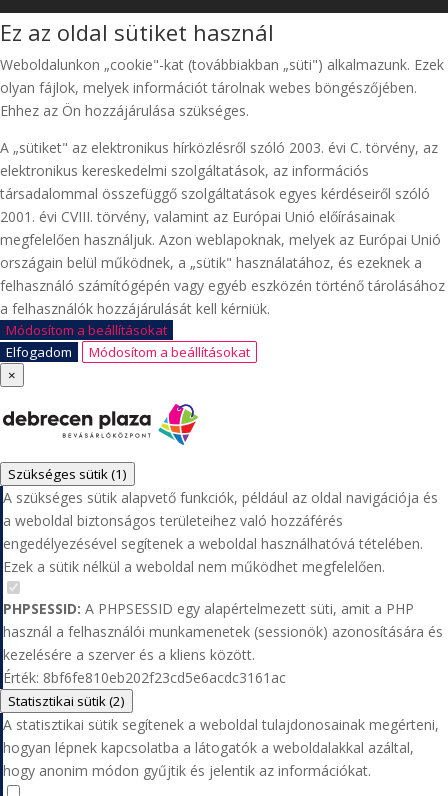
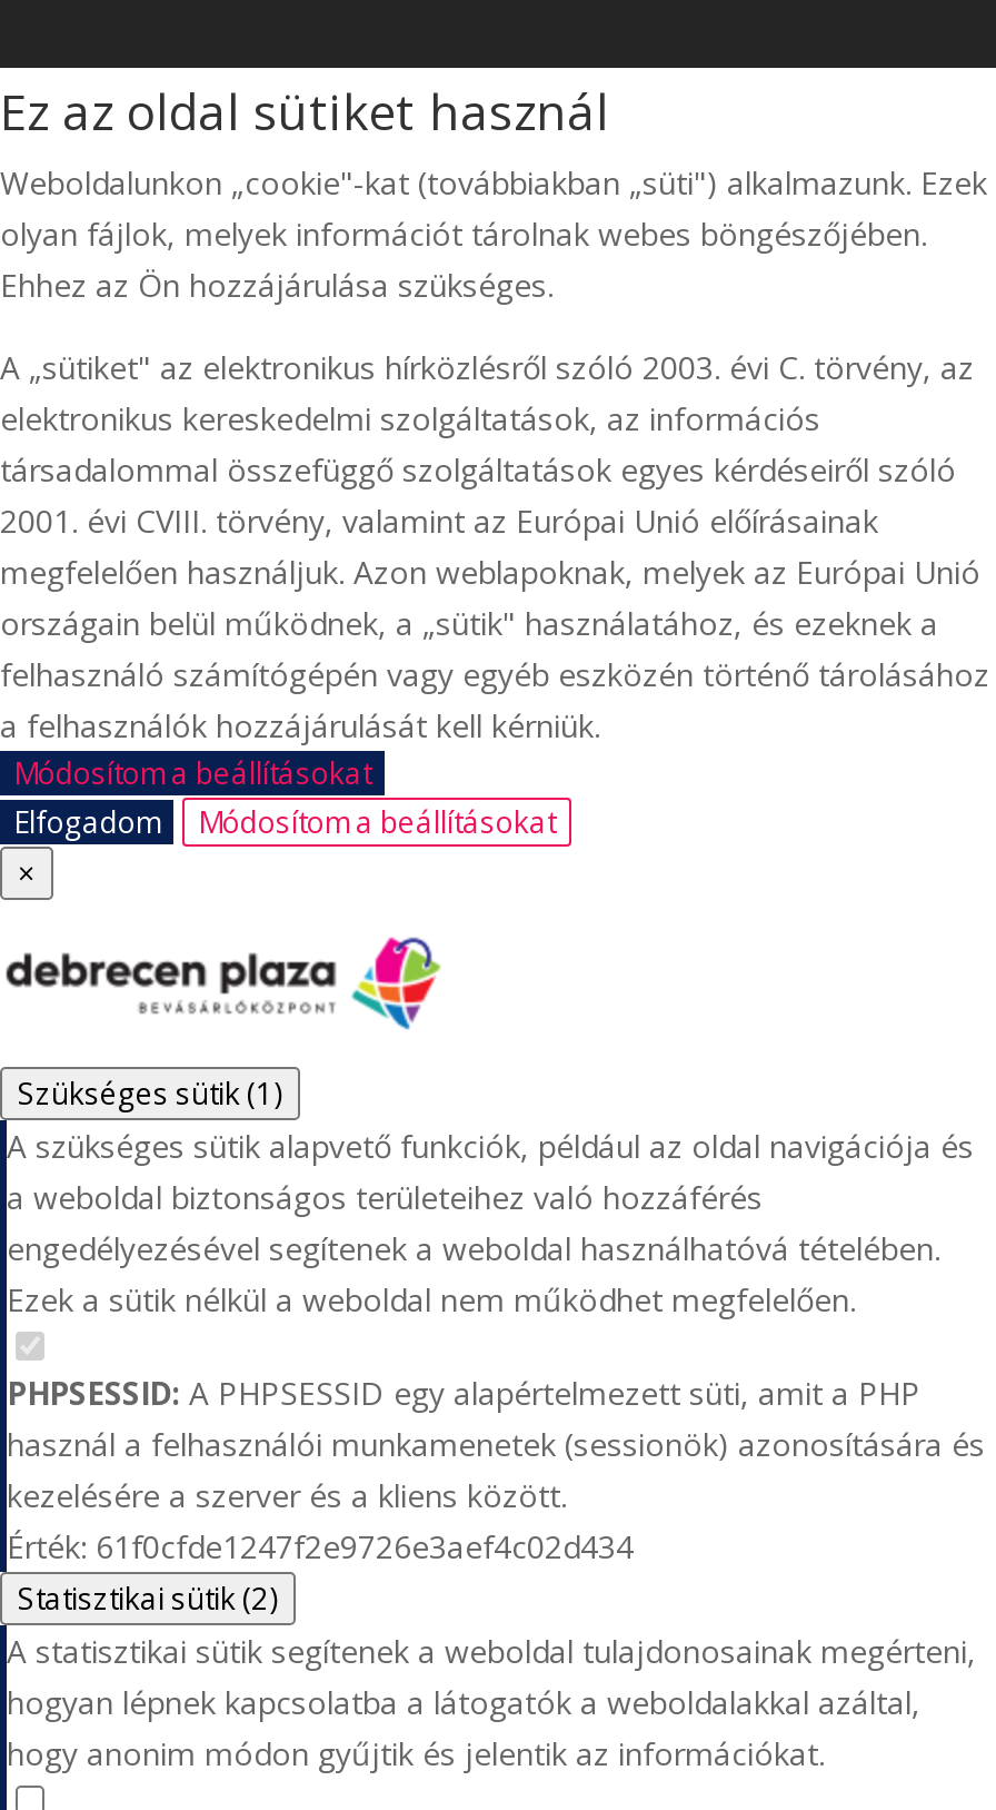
[3,668,286,687] Érték: 8bf6fe810eb202f23cd5e6acdc3161ac -> [7,1526,634,1568] Érték: 61f0cfde1247f2e9726e3aef4c02d434

